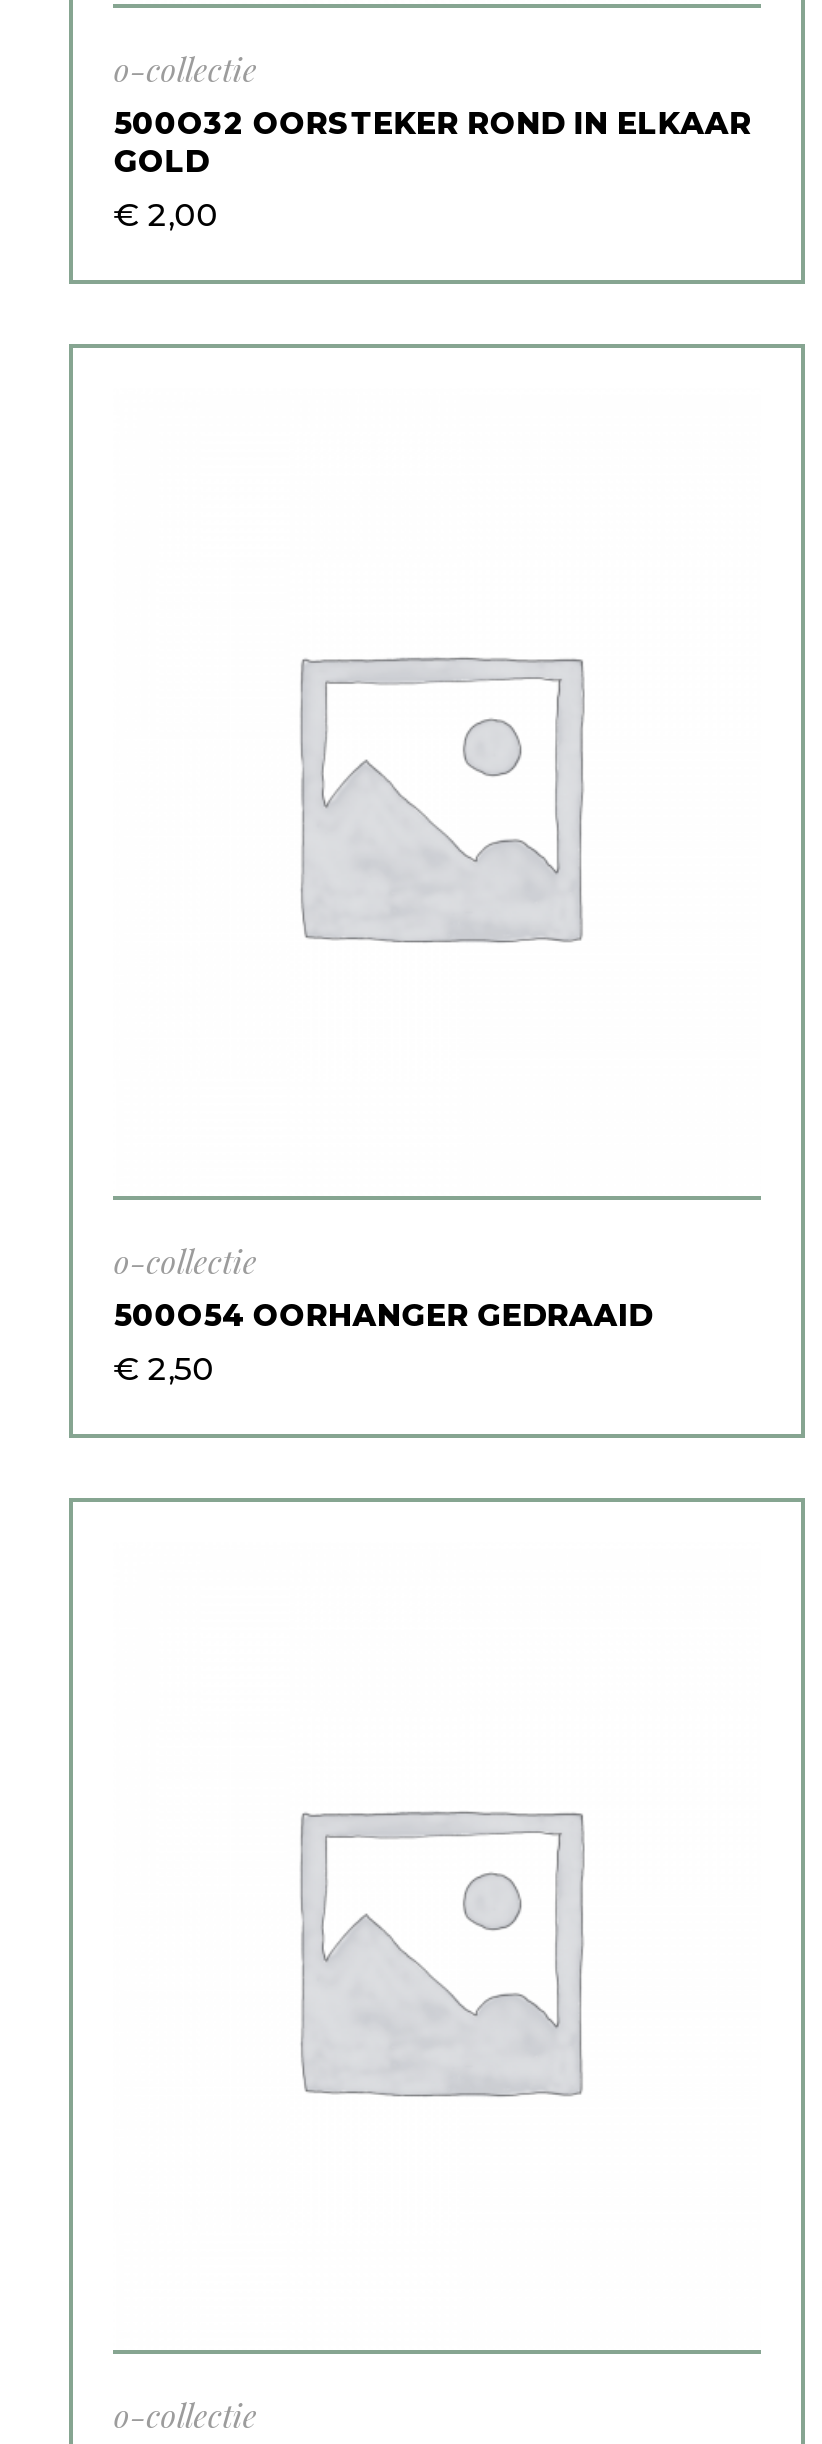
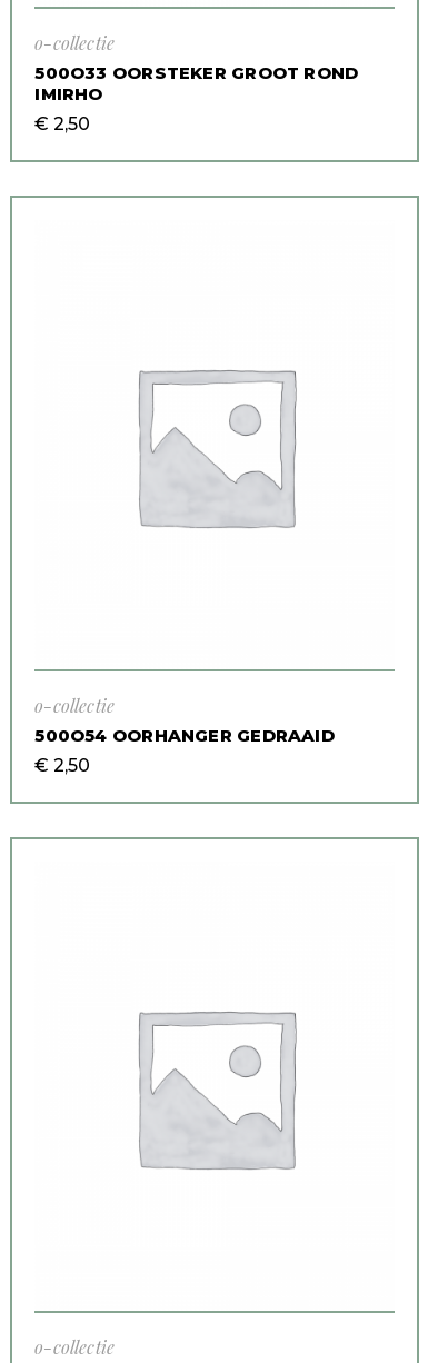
[114,103,752,233] 500O32 OORSTEKER ROND IN ELKAAR | GOLD | €2,00 -> [35,62,358,134] 500O33 OORSTEKER GROOT ROND | IMIRHO | €2,50

